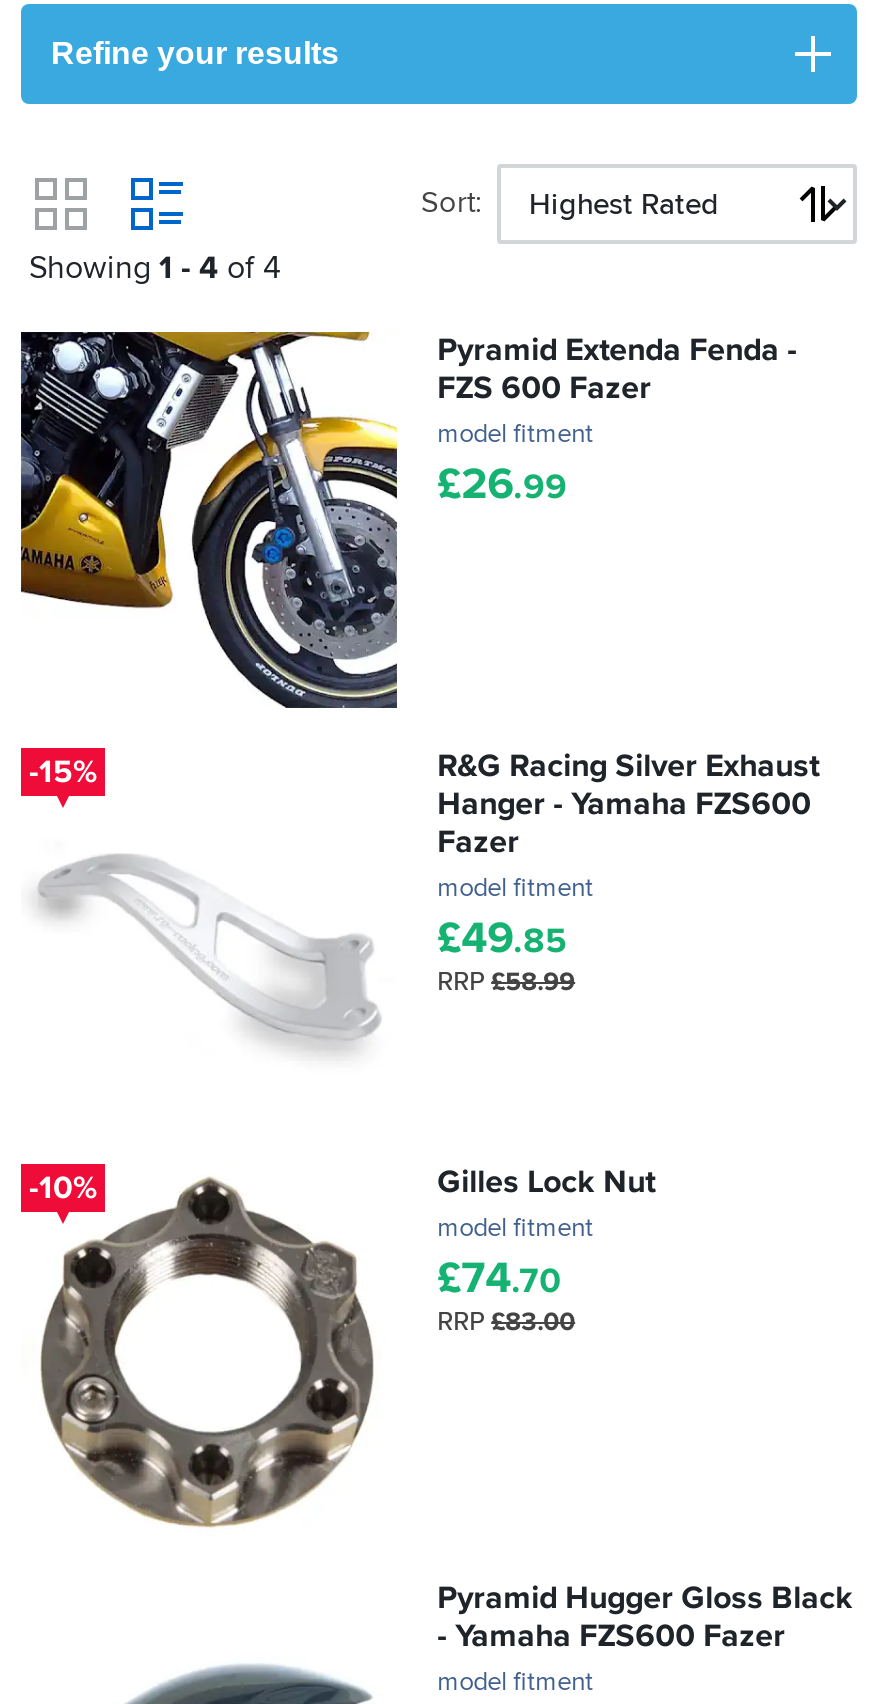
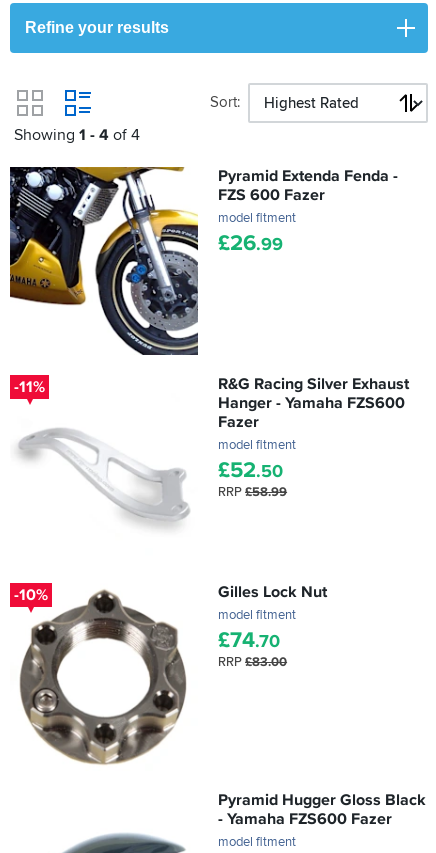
[29,751,97,791] -15% -> [14,377,45,397] -11%
[437,911,567,963] £49.85 -> [218,457,283,483] £52.50

